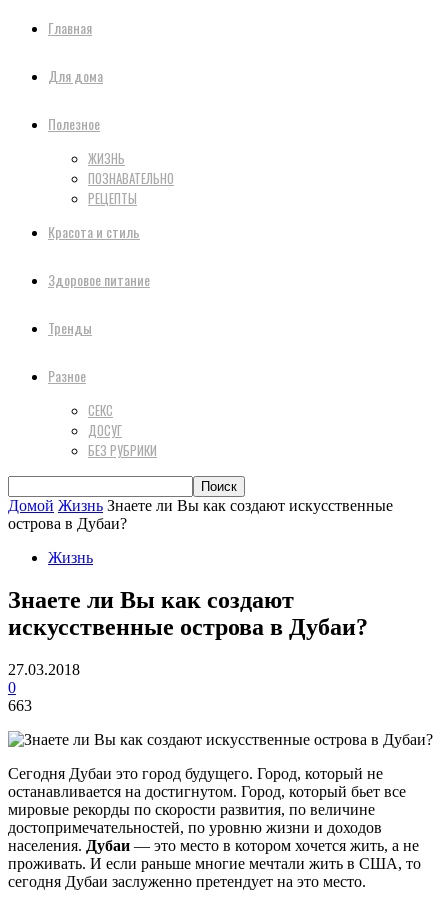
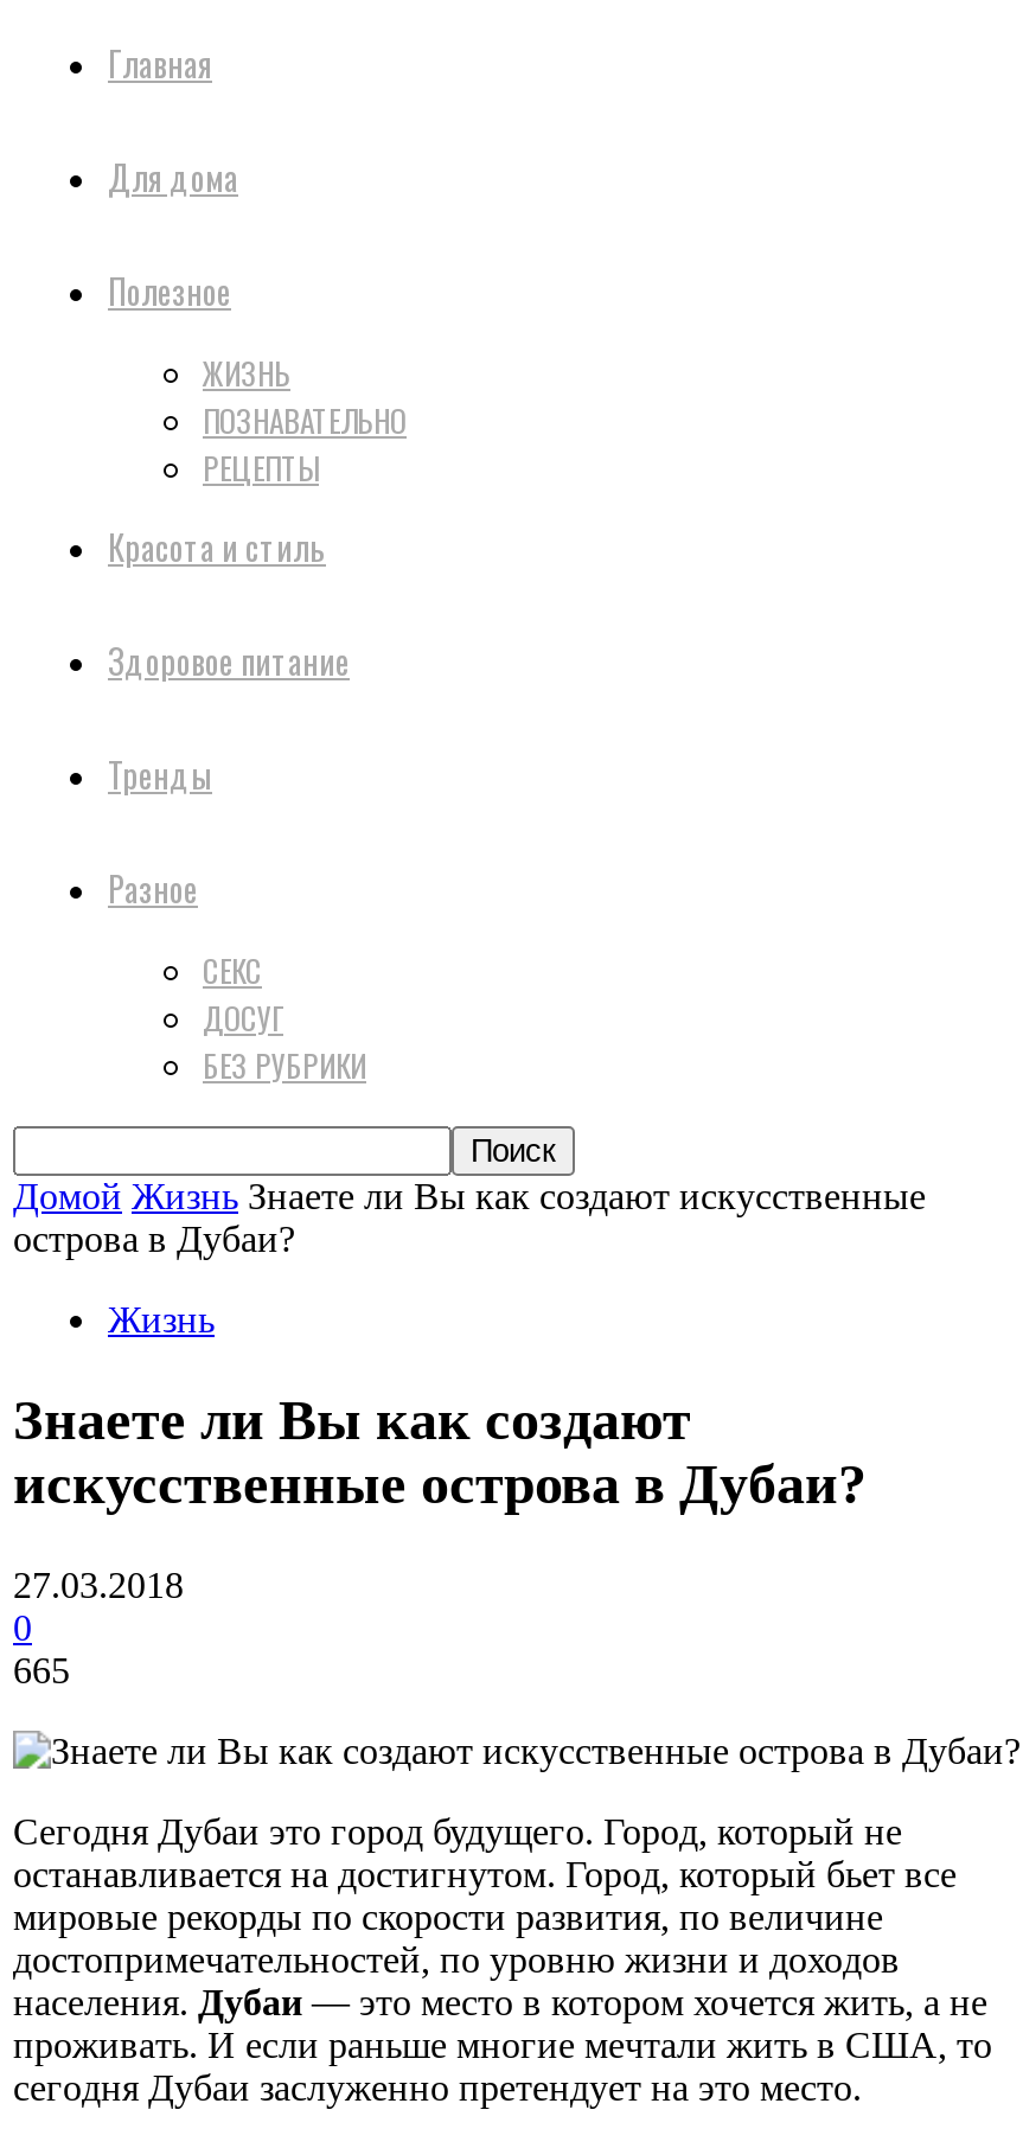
[8,697,32,714] 663 -> [13,1650,70,1690] 665

